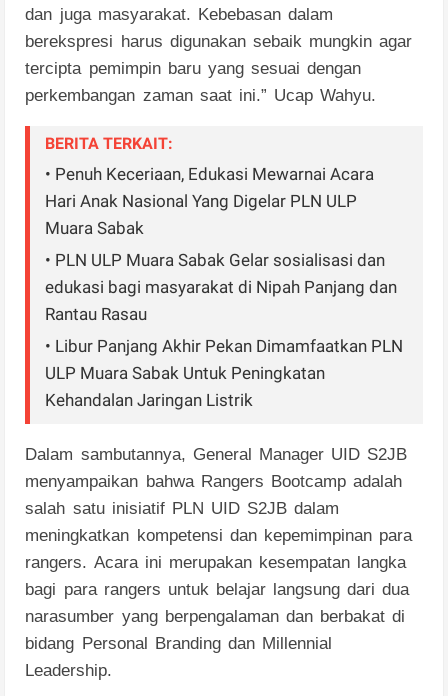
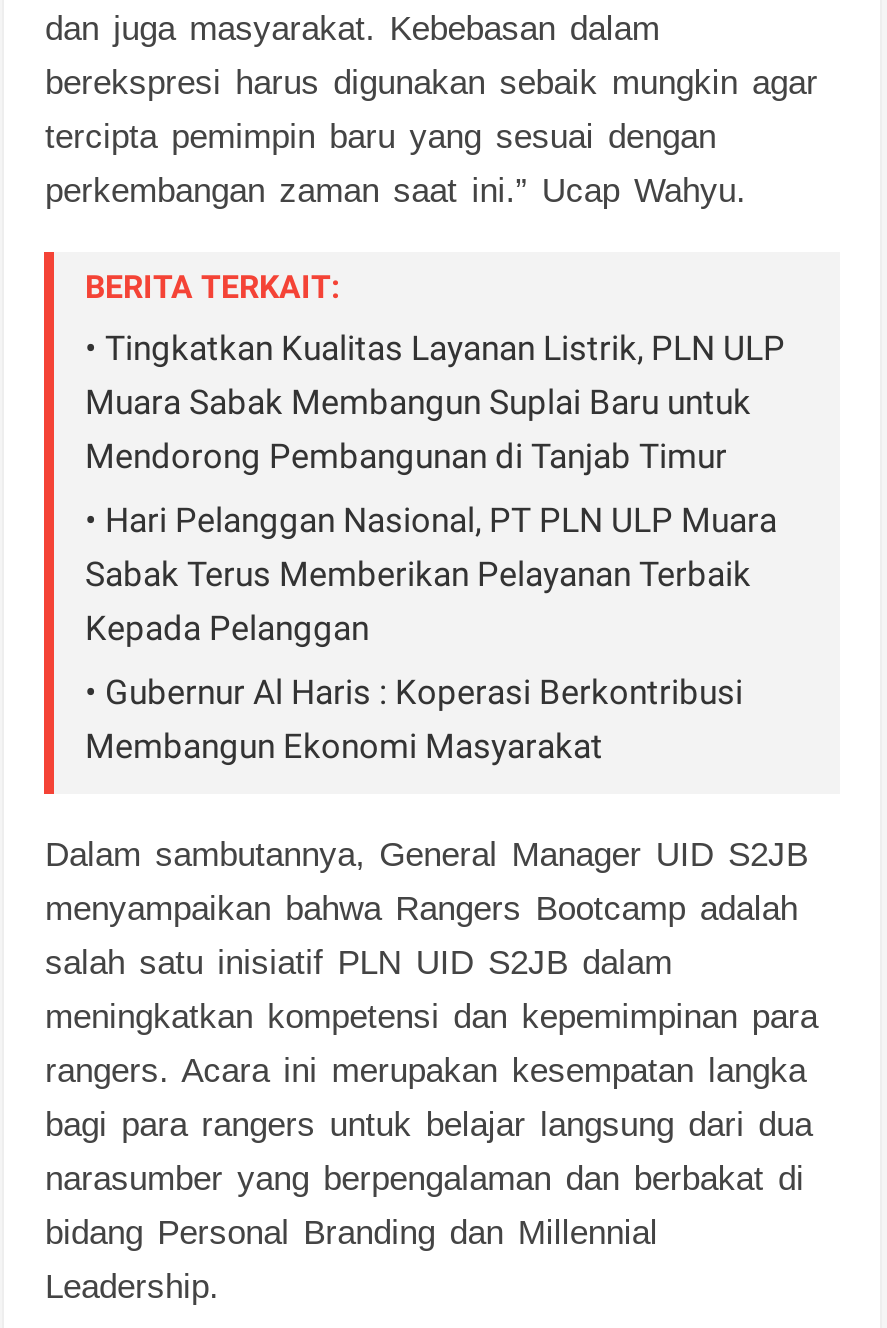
[45,164,374,238] • Penuh Keceriaan, Edukasi Mewarnai Acara | Hari Anak Nasional Yang Digelar PLN ULP | Muara Sabak -> [85,329,785,477] • Tingkatkan Kualitas Layanan Listrik, PLN ULP | Muara Sabak Membangun Suplai Baru untuk | Mendorong Pembangunan di Tanjab Timur
[45,250,397,324] • PLN ULP Muara Sabak Gelar sosialisasi dan | edukasi bagi masyarakat di Nipah Panjang dan | Rantau Rasau -> [85,501,777,649] • Hari Pelanggan Nasional, PT PLN ULP Muara | Sabak Terus Memberikan Pelayanan Terbaik | Kepada Pelanggan
[45,336,403,410] • Libur Panjang Akhir Pekan Dimamfaatkan PLN | ULP Muara Sabak Untuk Peningkatan | Kehandalan Jaringan Listrik -> [85,673,743,767] • Gubernur Al Haris : Koperasi Berkontribusi | Membangun Ekonomi Masyarakat

